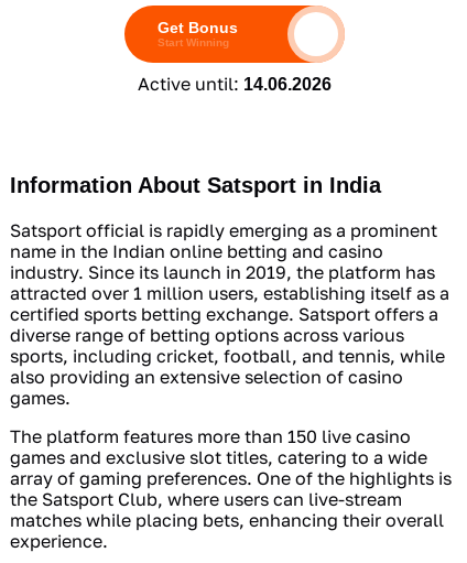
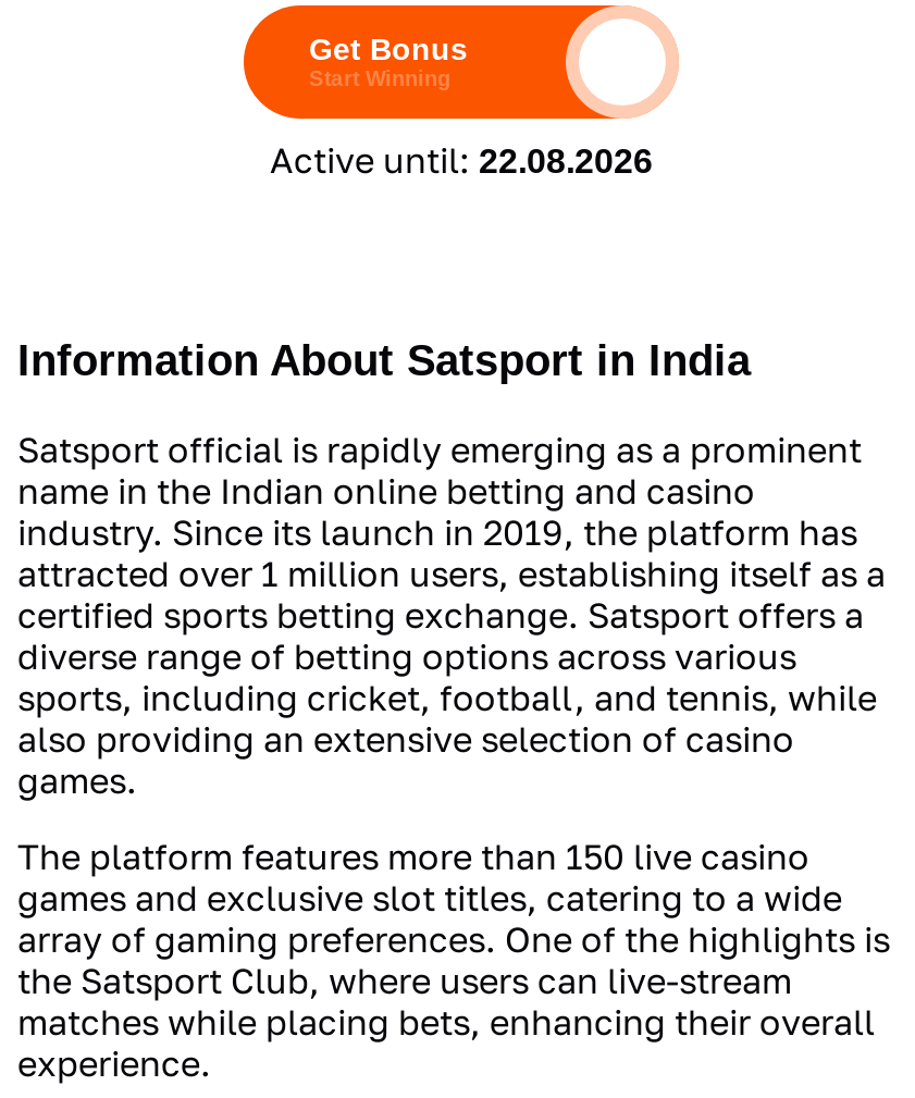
[138,73,332,95] Active until: 14.06.2026 -> [270,138,653,182] Active until: 22.08.2026

